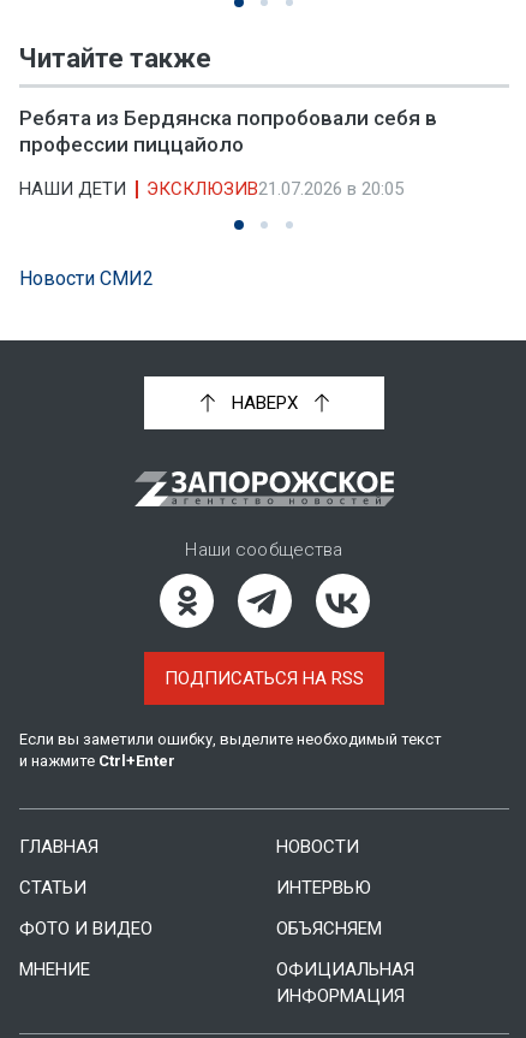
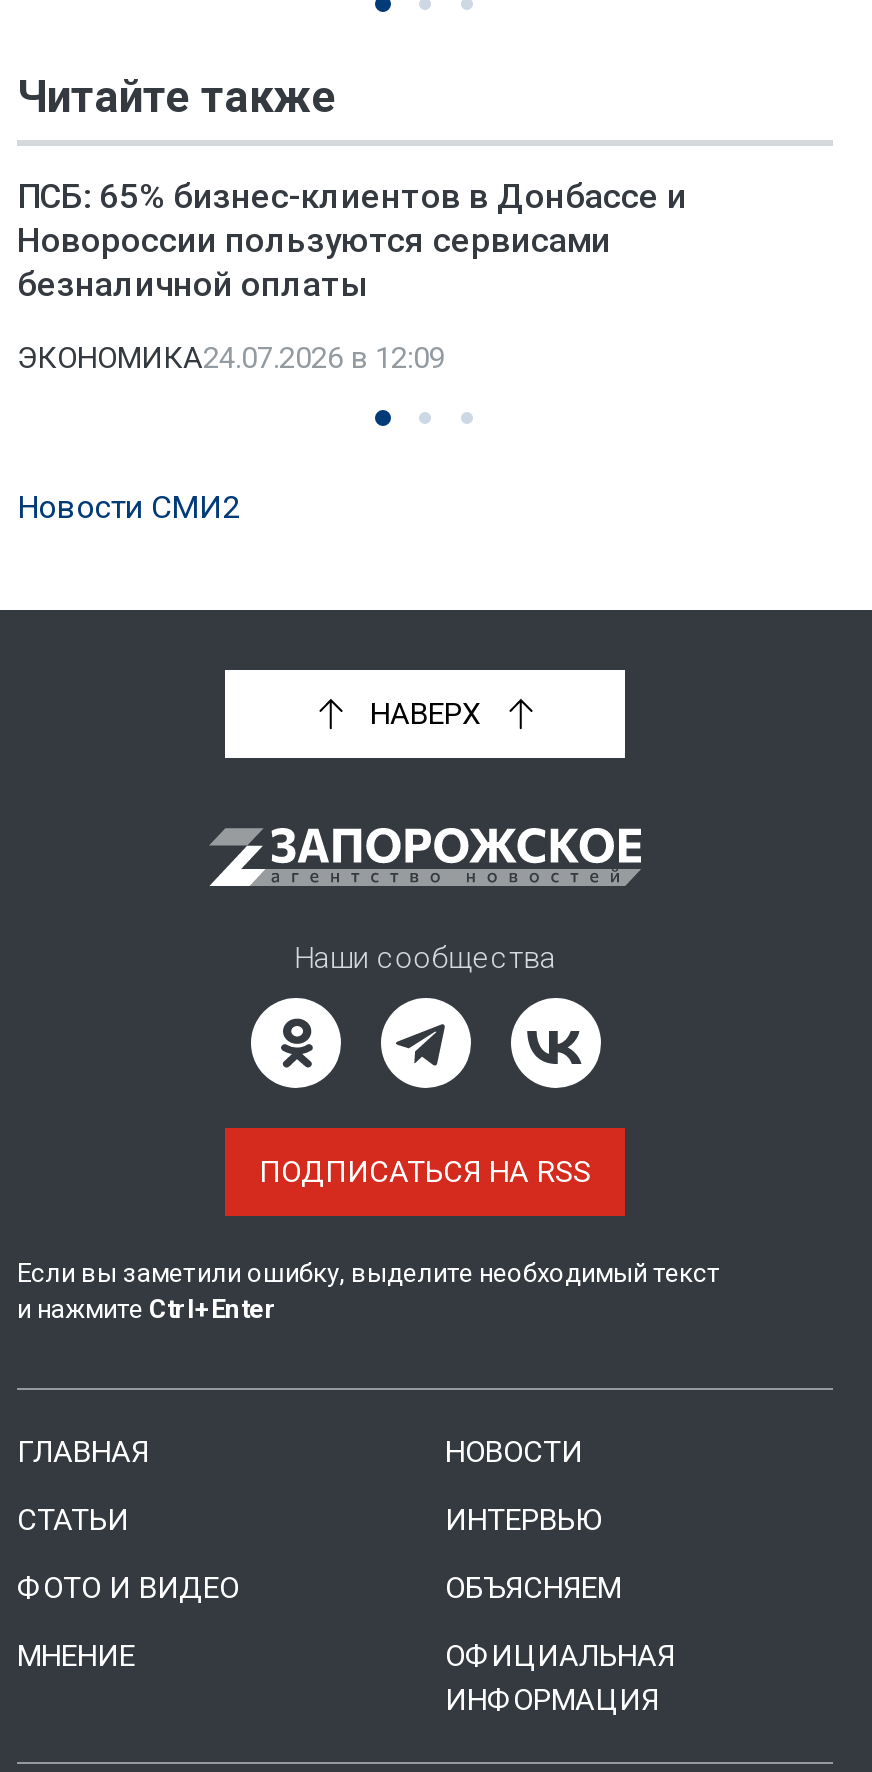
[19,106,437,156] Ребята из Бердянска попробовали себя в | профессии пиццайоло -> [17,176,687,304] ПСБ: 65% бизнес-клиентов в Донбассе и | Новороссии пользуются сервисами | безналичной оплаты
[19,178,404,200] НАШИ ДЕТИ | ЭКСКЛЮЗИВ21.07.2026 в 20:05 -> [17,340,445,376] ЭКОНОМИКА24.07.2026 в 12:09

